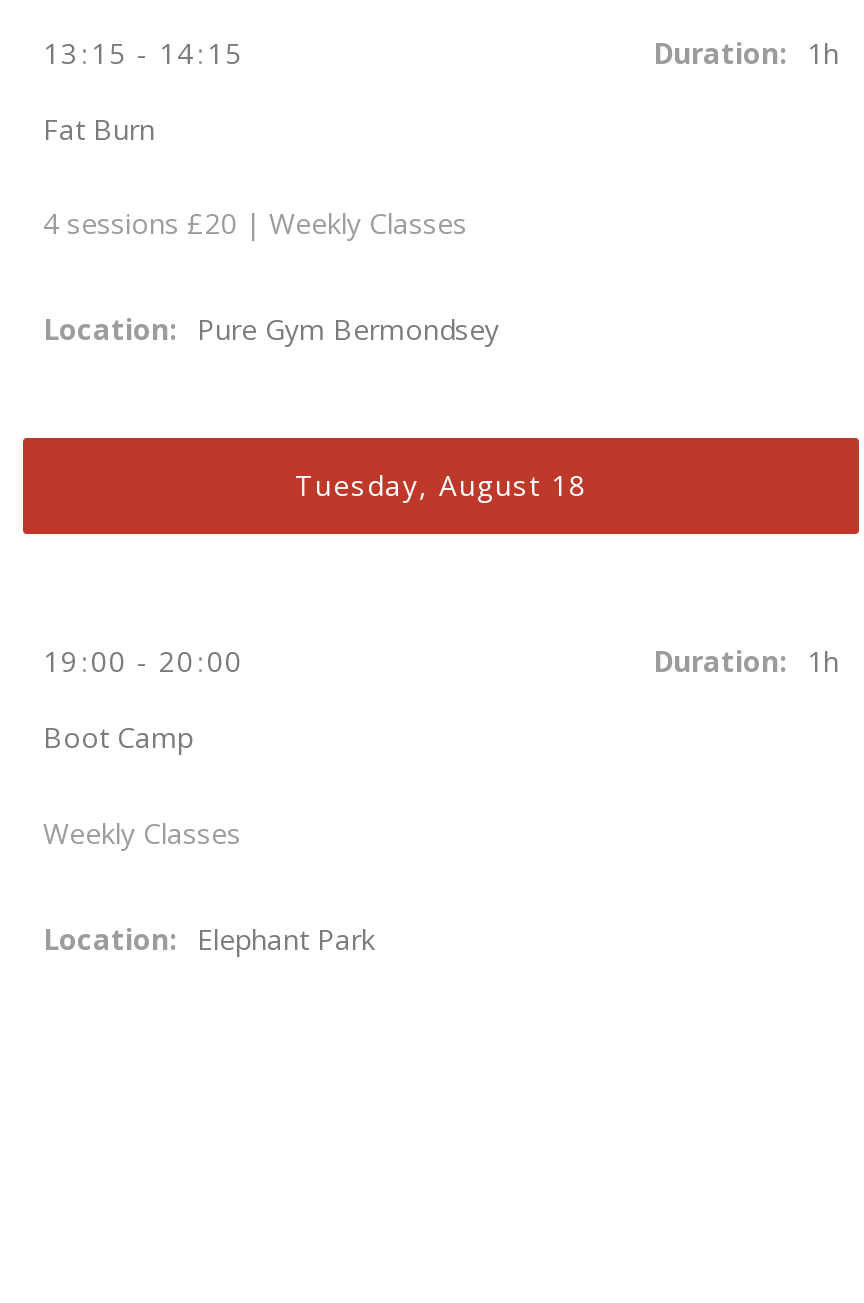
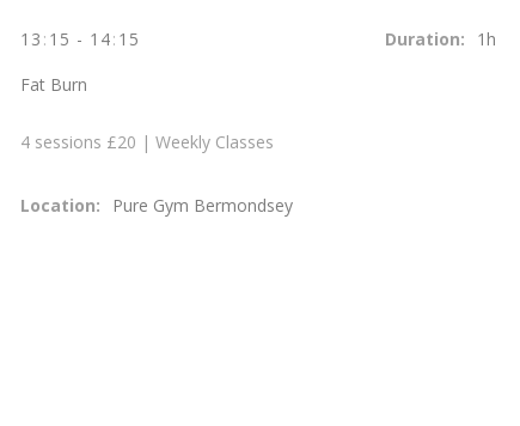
[295,467,587,505] Tuesday, August 18 -> none
[43,643,839,957] 19: 00 - 20: 00 | 1h | Boot Camp | Weekly Classes | Elephant Park -> none

